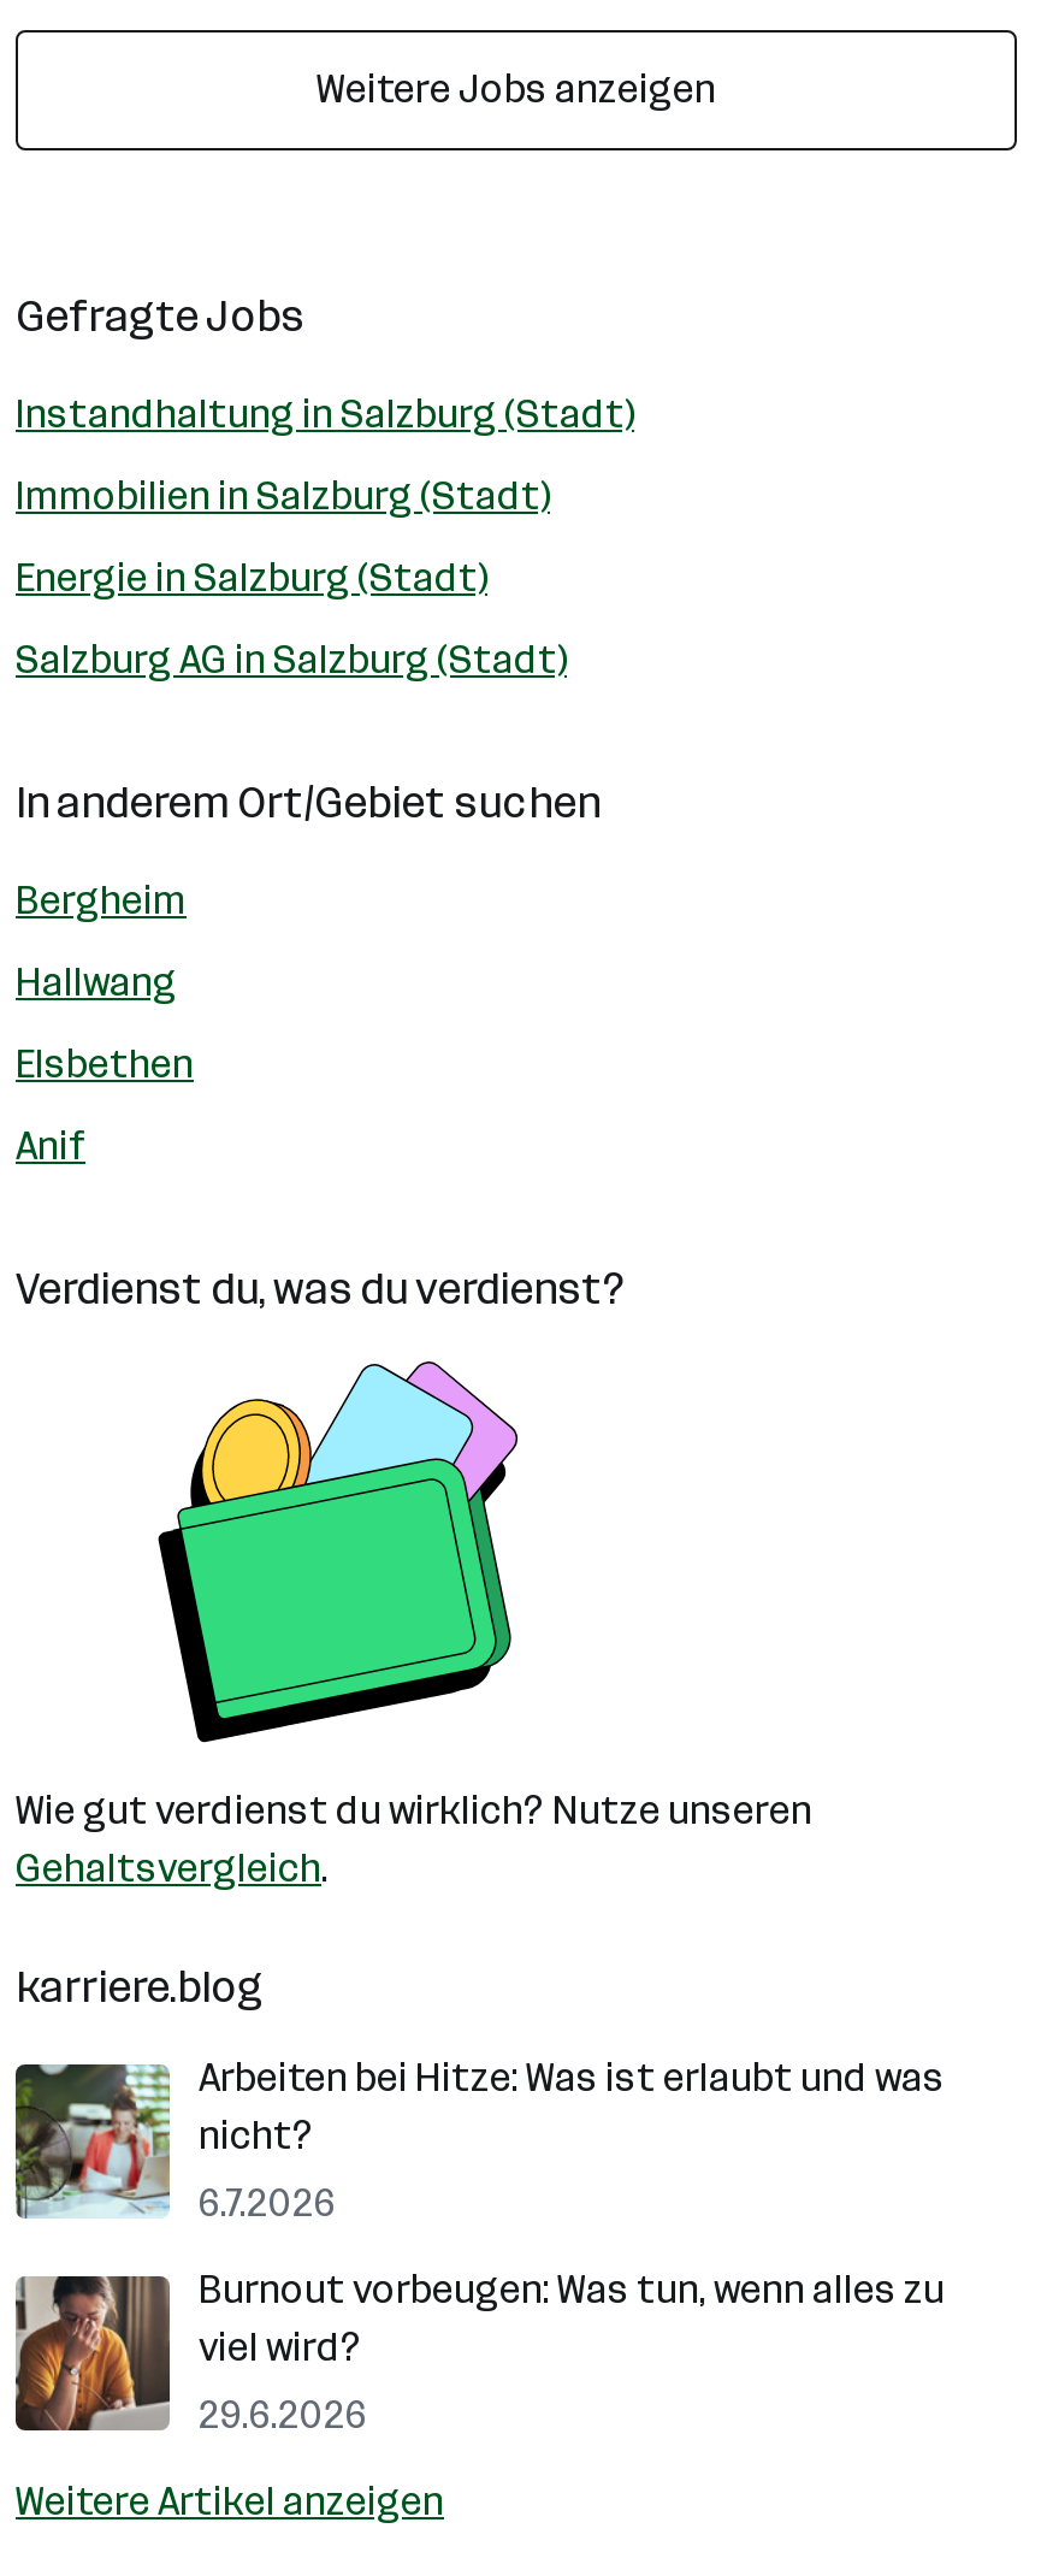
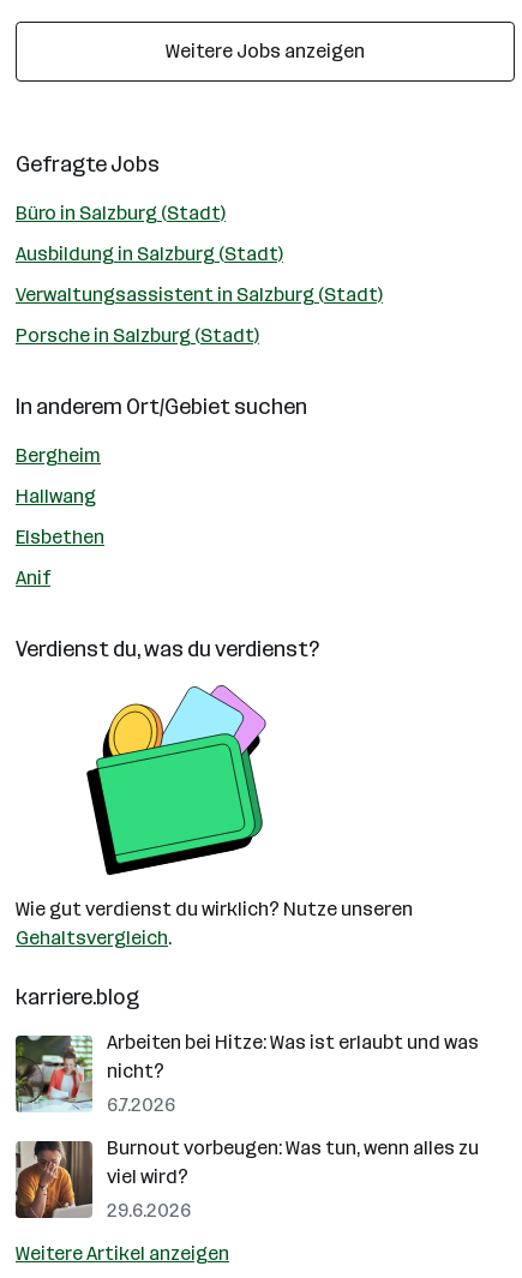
[16,391,634,437] Instandhaltung in Salzburg (Stadt) -> [16,202,226,224] Büro in Salzburg (Stadt)
[16,473,550,519] Immobilien in Salzburg (Stadt) -> [16,242,283,265] Ausbildung in Salzburg (Stadt)
[16,555,487,601] Energie in Salzburg (Stadt) -> [16,283,383,306] Verwaltungsassistent in Salzburg (Stadt)
[16,637,567,683] Salzburg AG in Salzburg (Stadt) -> [16,324,259,347] Porsche in Salzburg (Stadt)

